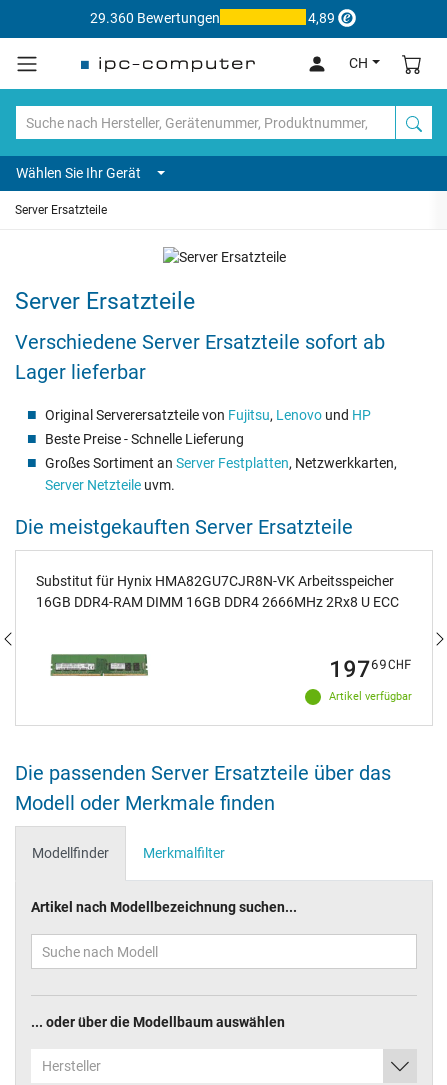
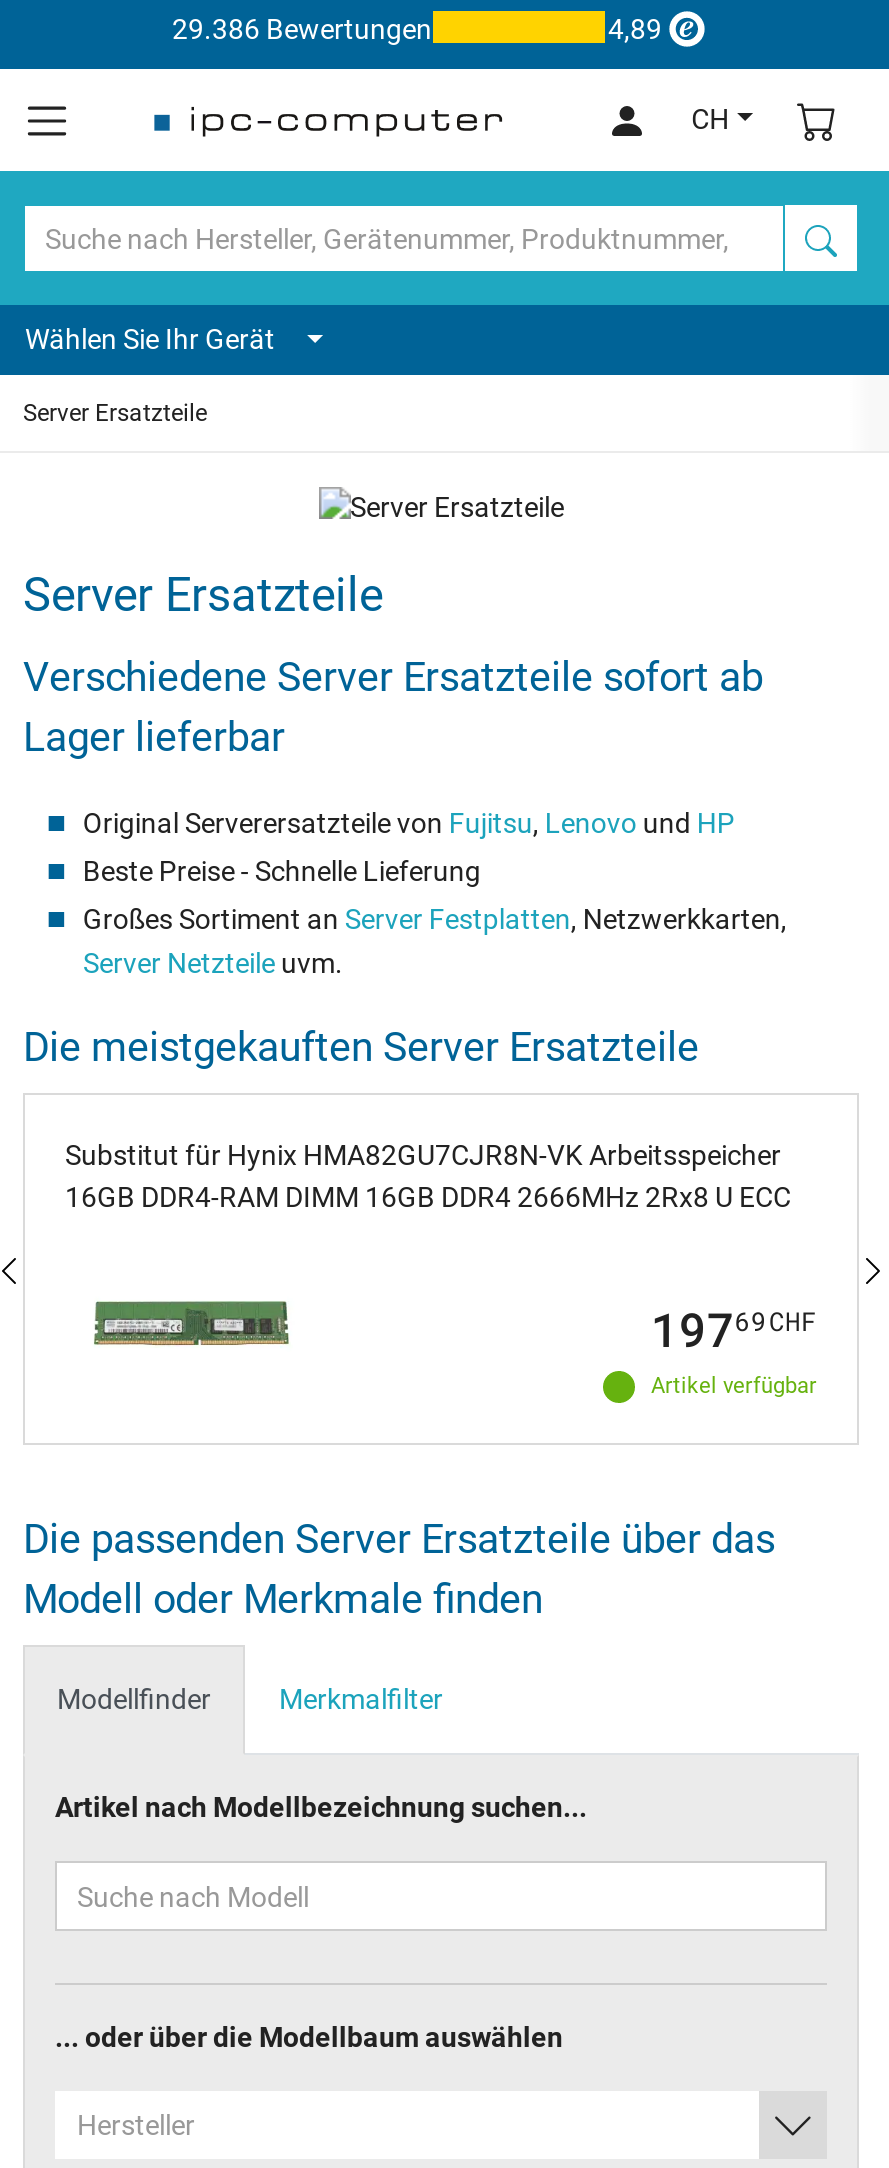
[89,9,219,25] 29.360 Bewertungen -> [172,12,432,44] 29.386 Bewertungen

